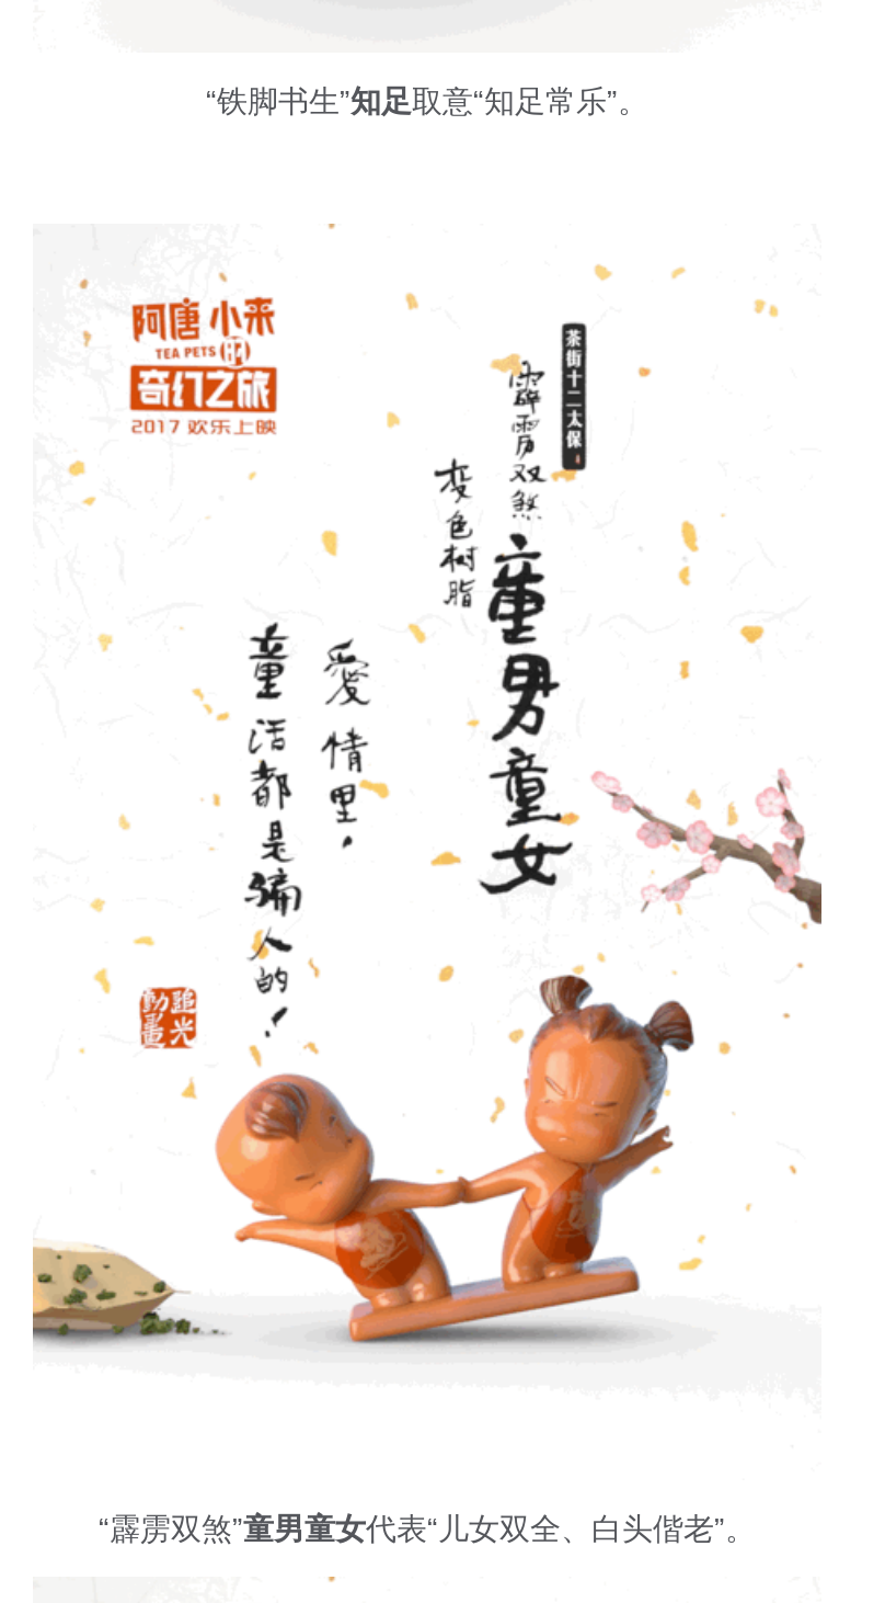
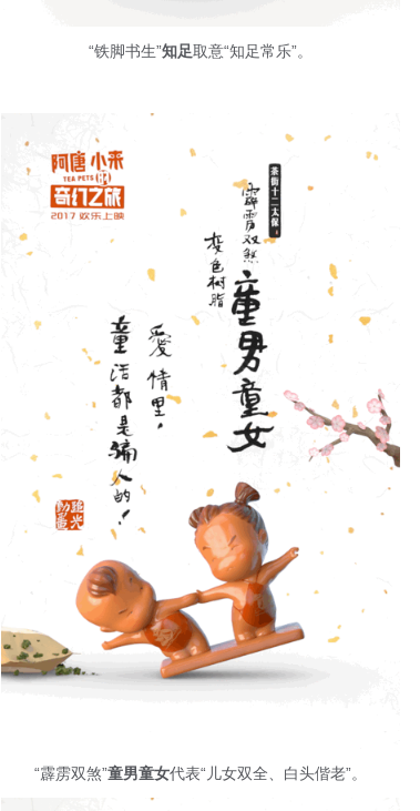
[182,954,697,1338] [image] -> [75,481,336,676] [image]

